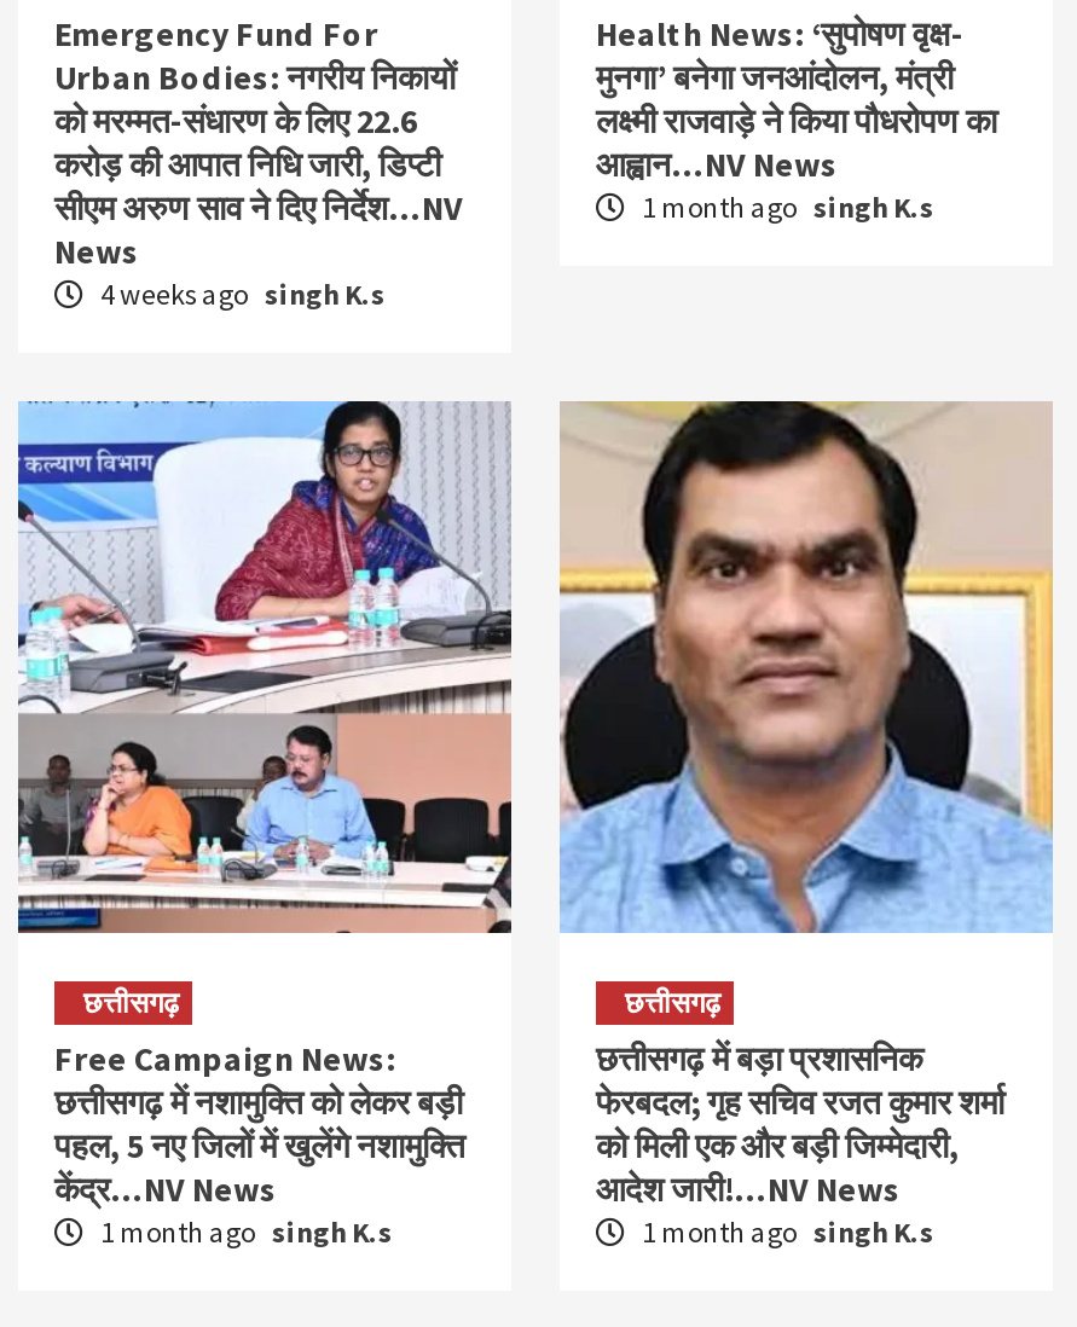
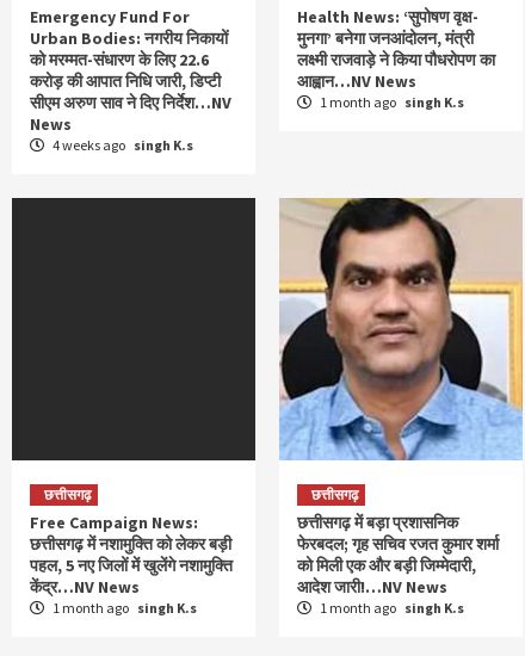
[16,399,514,935] [image] -> none

